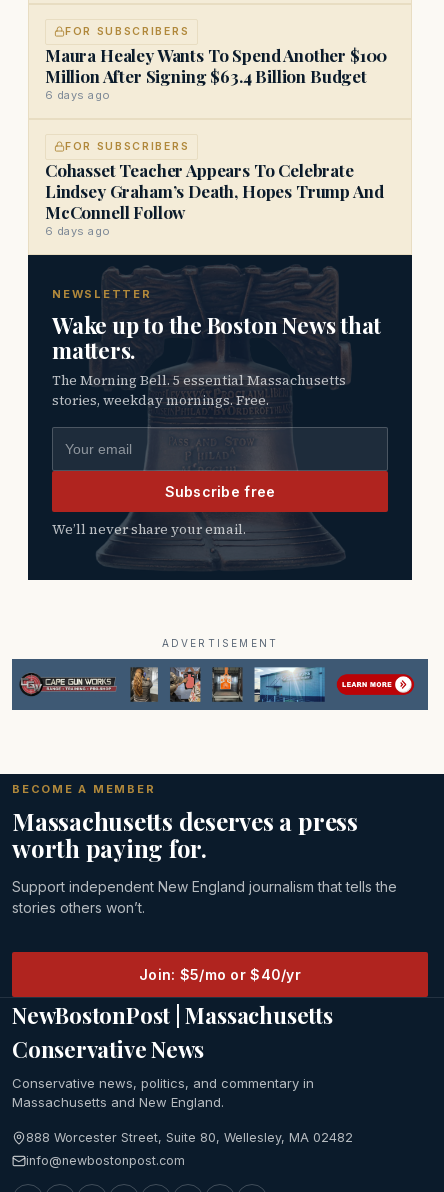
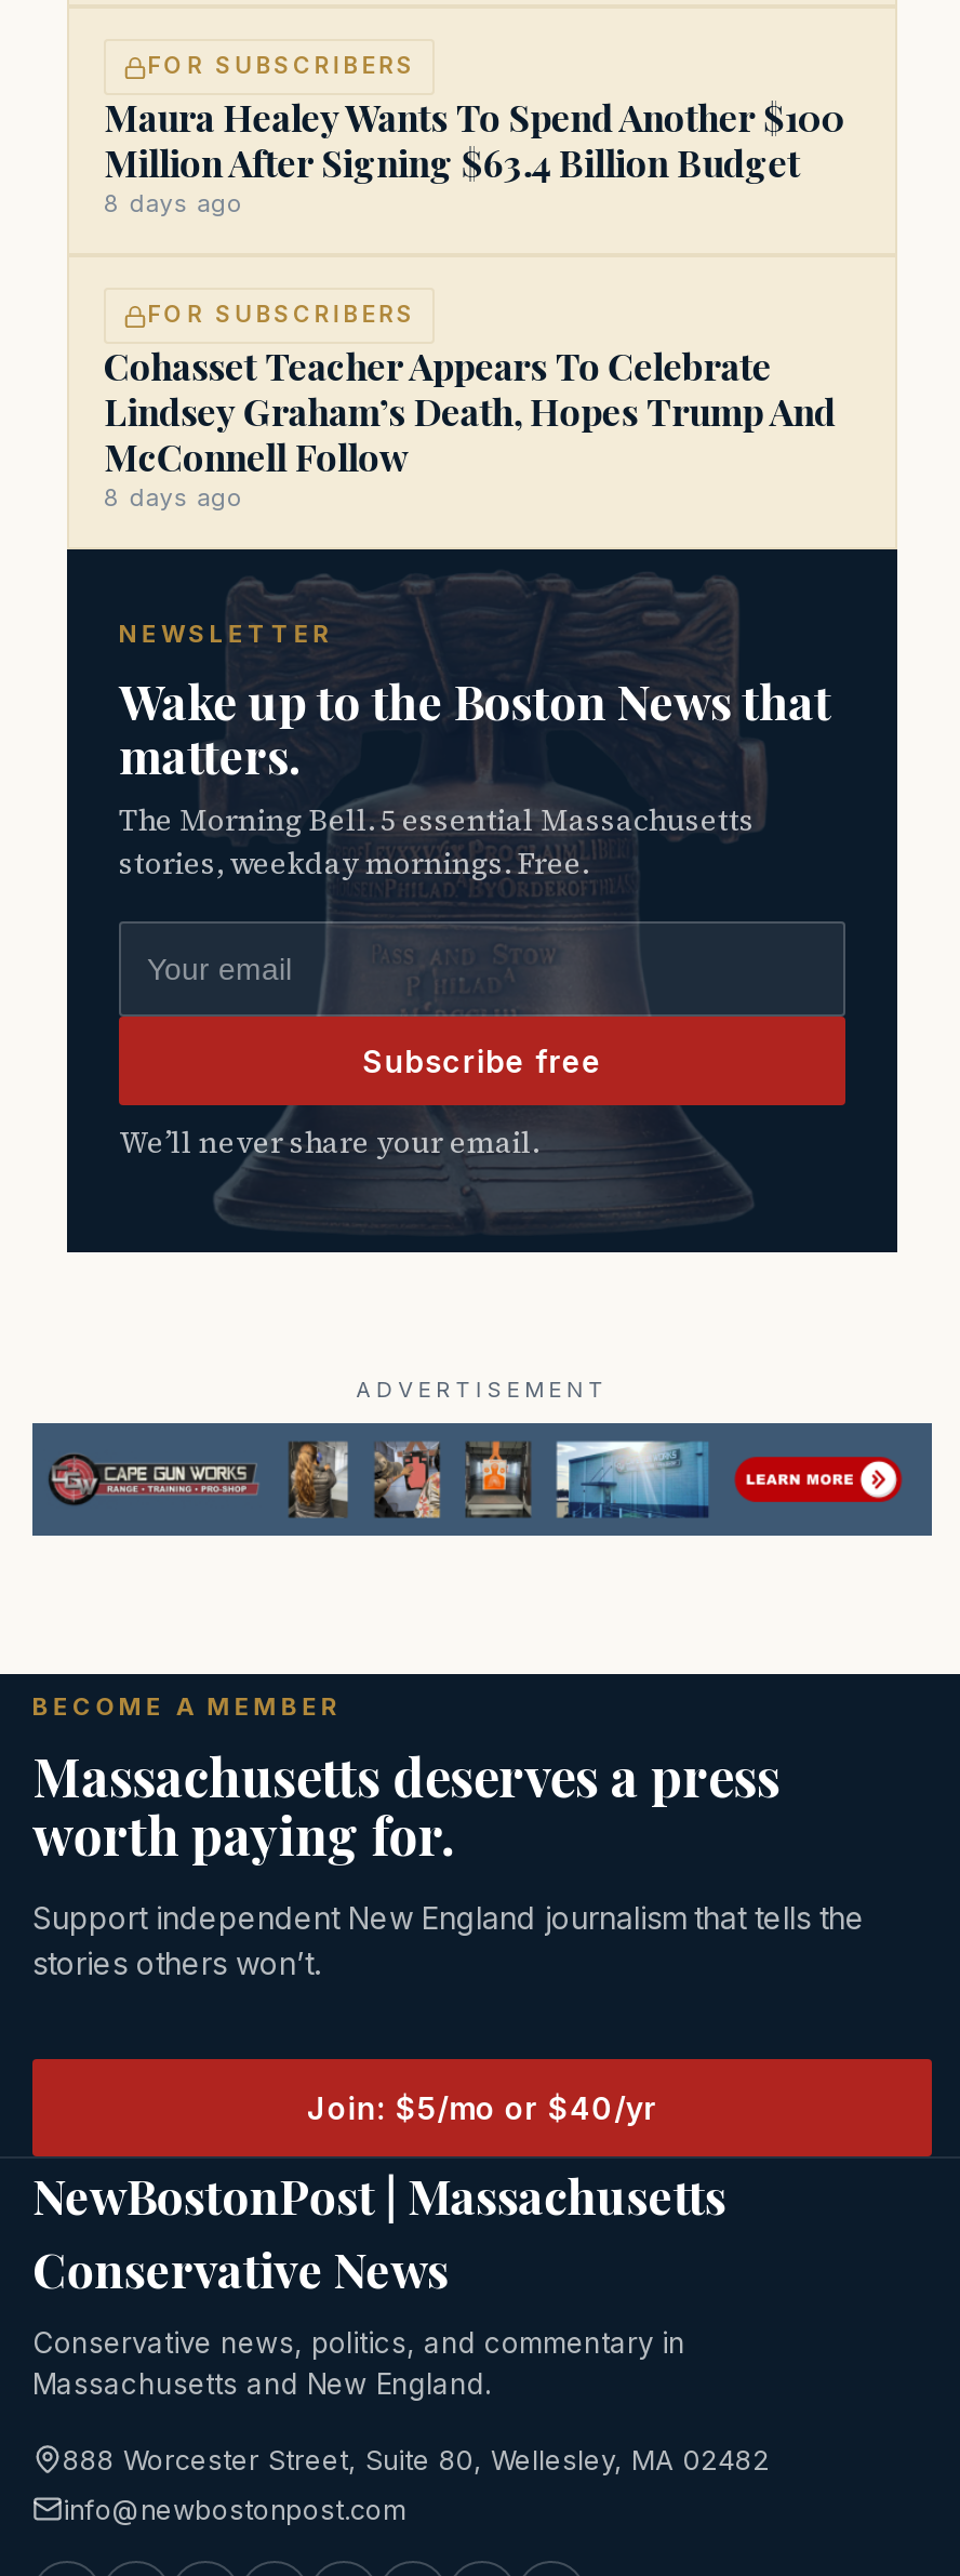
[45,88,110,102] 6 days ago -> [104,188,245,218] 8 days ago
[45,224,110,238] 6 days ago -> [104,482,245,512] 8 days ago

